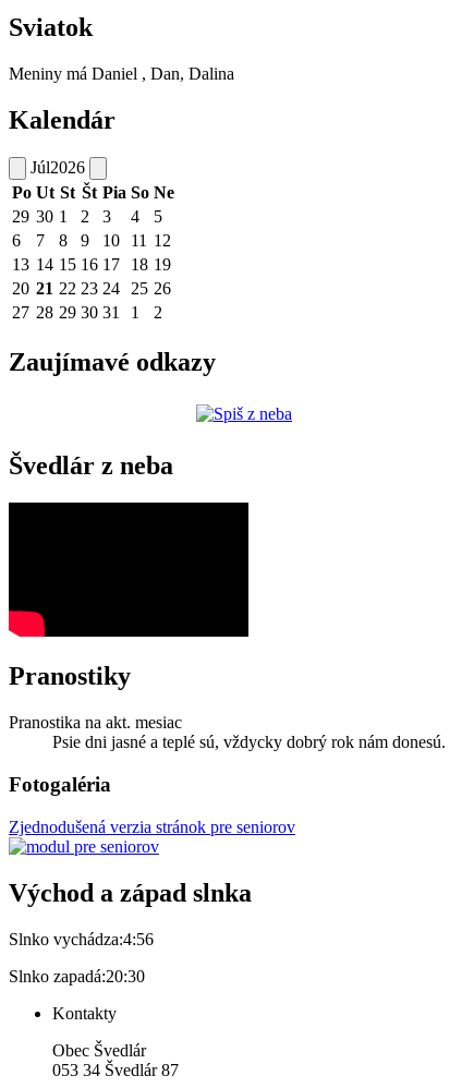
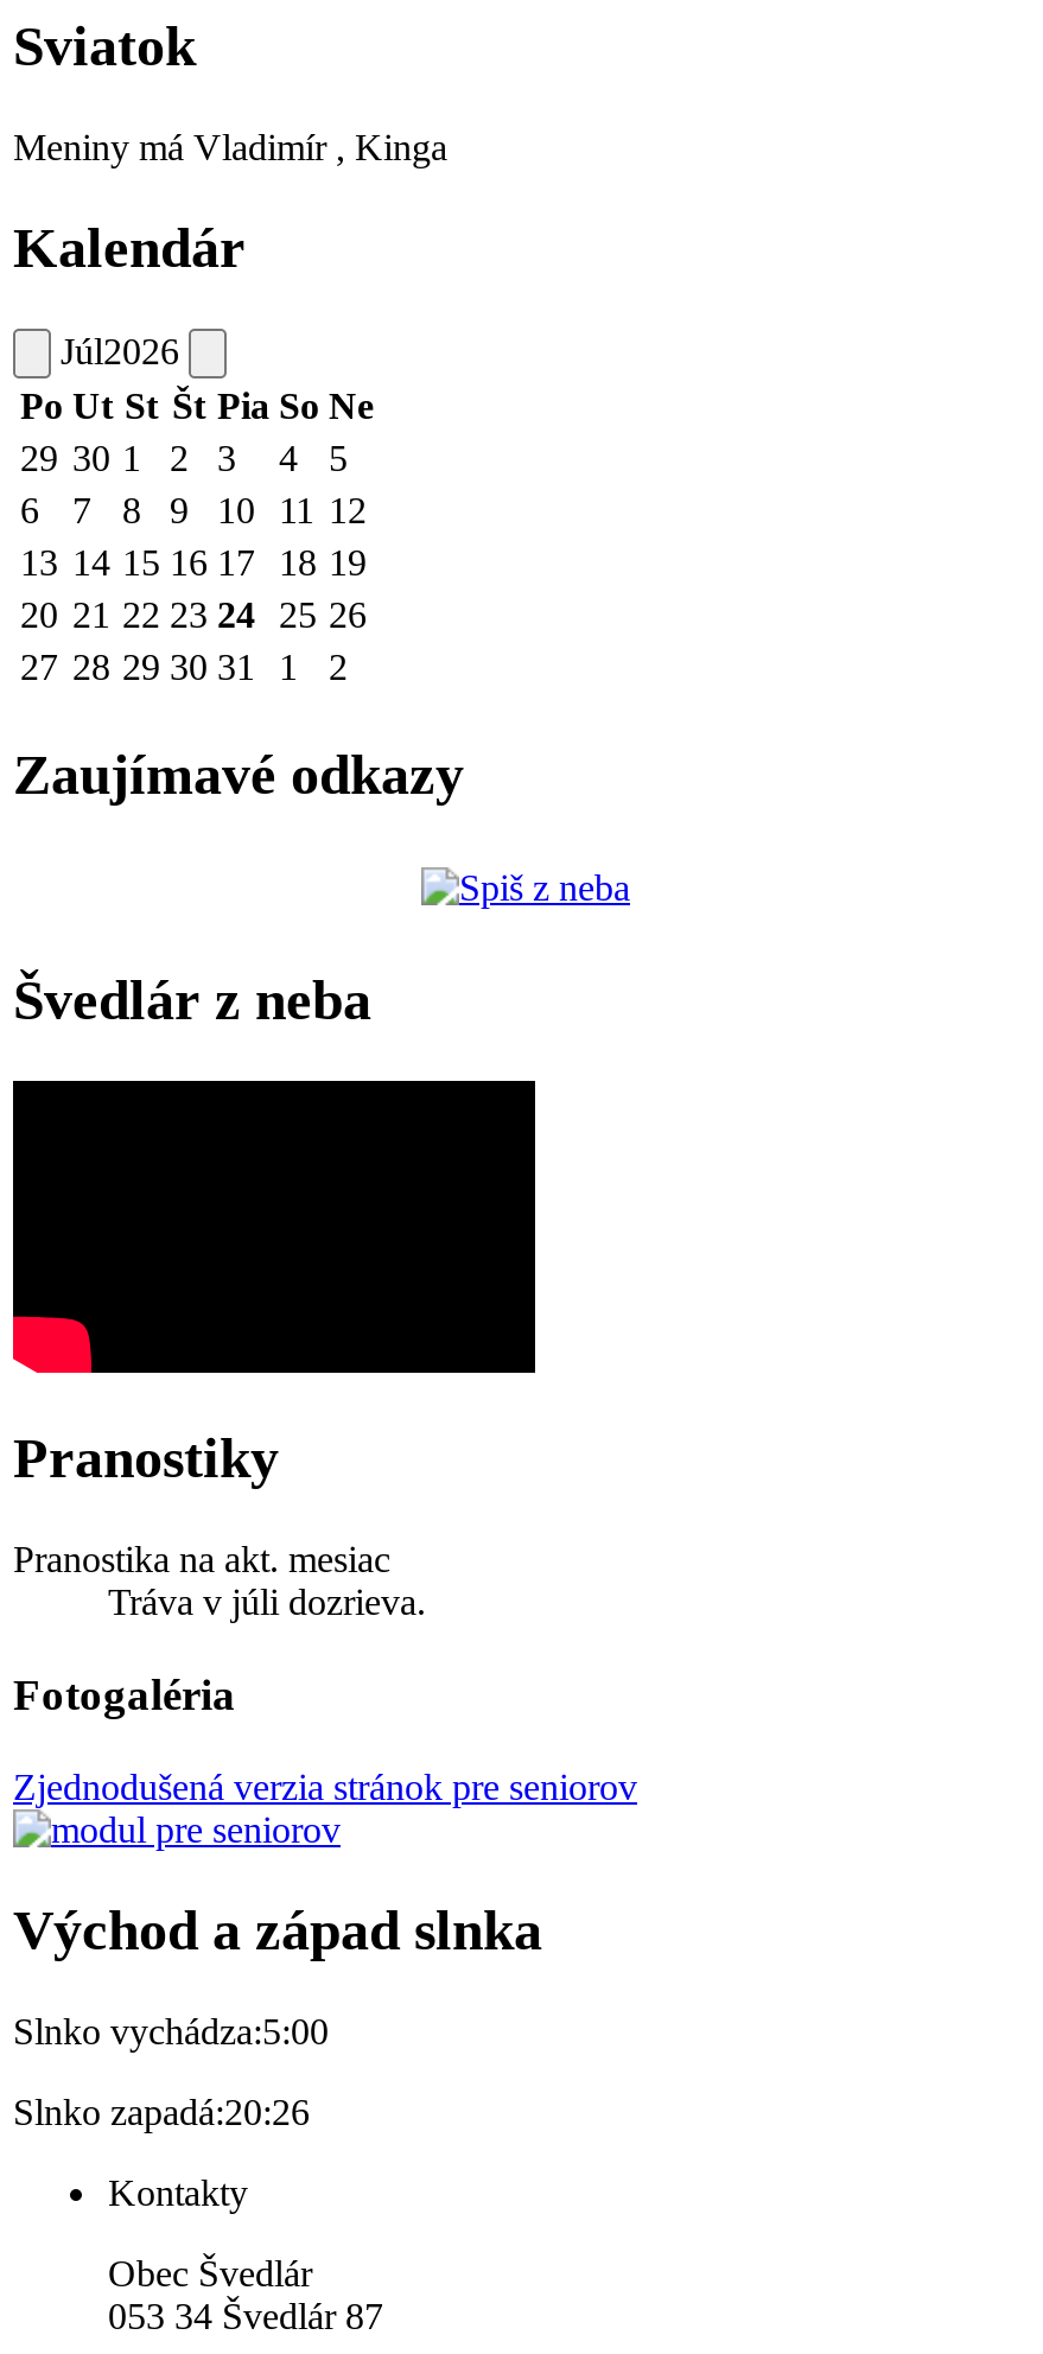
[9,64,234,83] Meniny má Daniel , Dan, Dalina -> [13,127,447,168] Meniny má Vladimír , Kinga
[52,733,446,751] Psie dni jasné a teplé sú, vždycky dobrý rok nám donesú. -> [108,1582,426,1623] Tráva v júli dozrieva.
[9,929,154,948] Slnko vychádza:4:56 -> [13,2010,329,2050] Slnko vychádza:5:00
[9,967,145,985] Slnko zapadá:20:30 -> [13,2091,310,2131] Slnko zapadá:20:26

